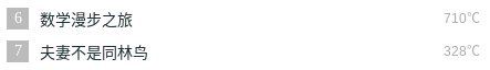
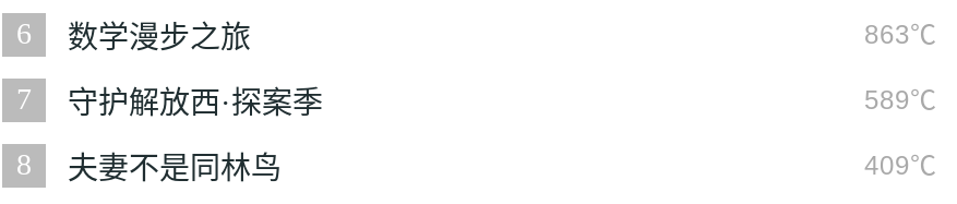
[444,10,480,26] 710℃ -> [864,19,936,49] 863℃
[444,43,480,59] 328℃ -> [16,84,936,180] 589℃ | 守护解放西·探案季 | 8 | 409℃

